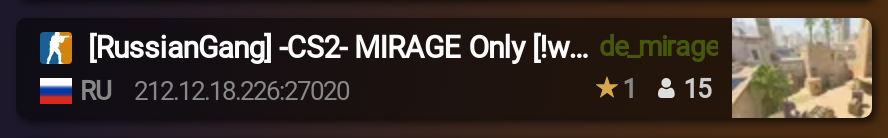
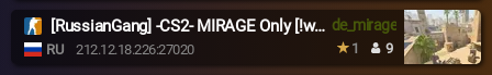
[617,74,710,104] 1 15 -> [349,40,393,57] 1 9

